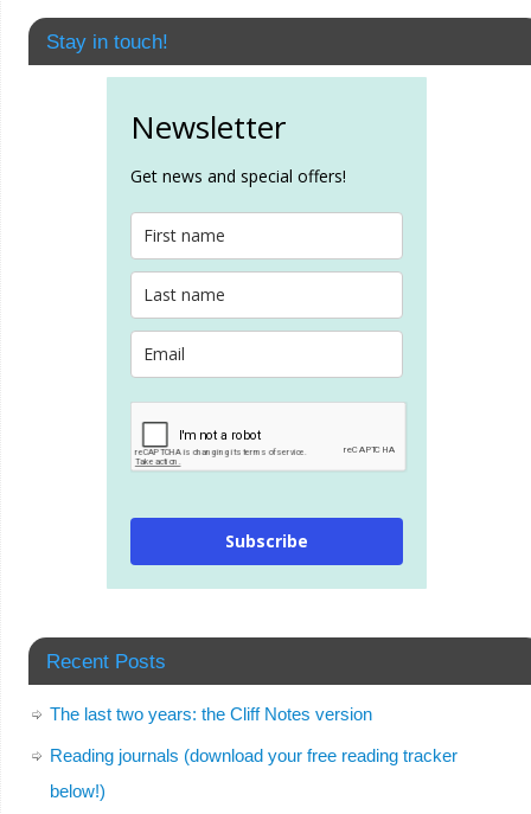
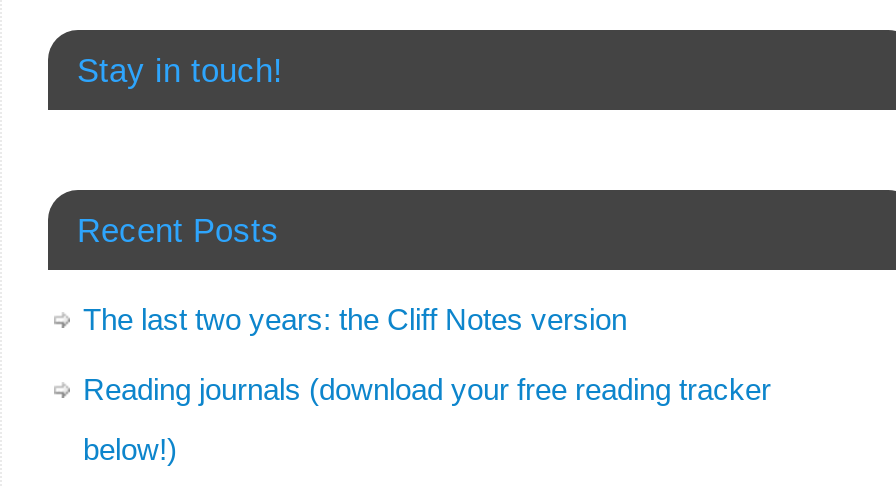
[107,77,427,589] [image] | Newsletter | Get news and special offers! -> none
[225,529,308,552] Subscribe -> none

